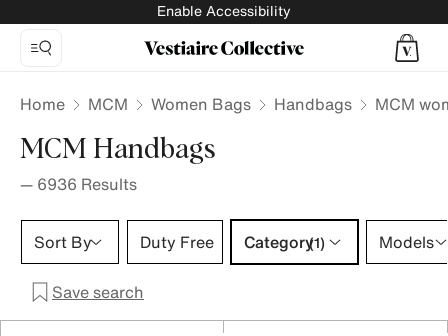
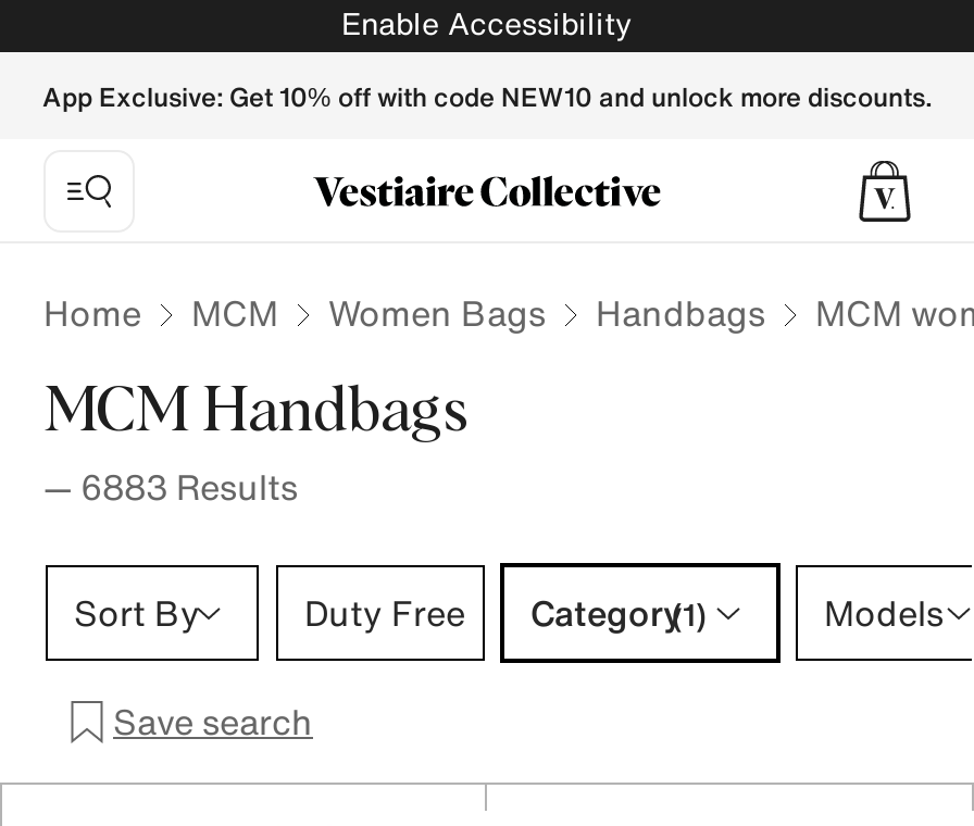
none -> [42,77,932,114] App Exclusive: Get 10% off with code NEW10 and unlock more discounts.
[20,172,137,196] — 6936 Results -> [43,461,298,513] — 6883 Results

